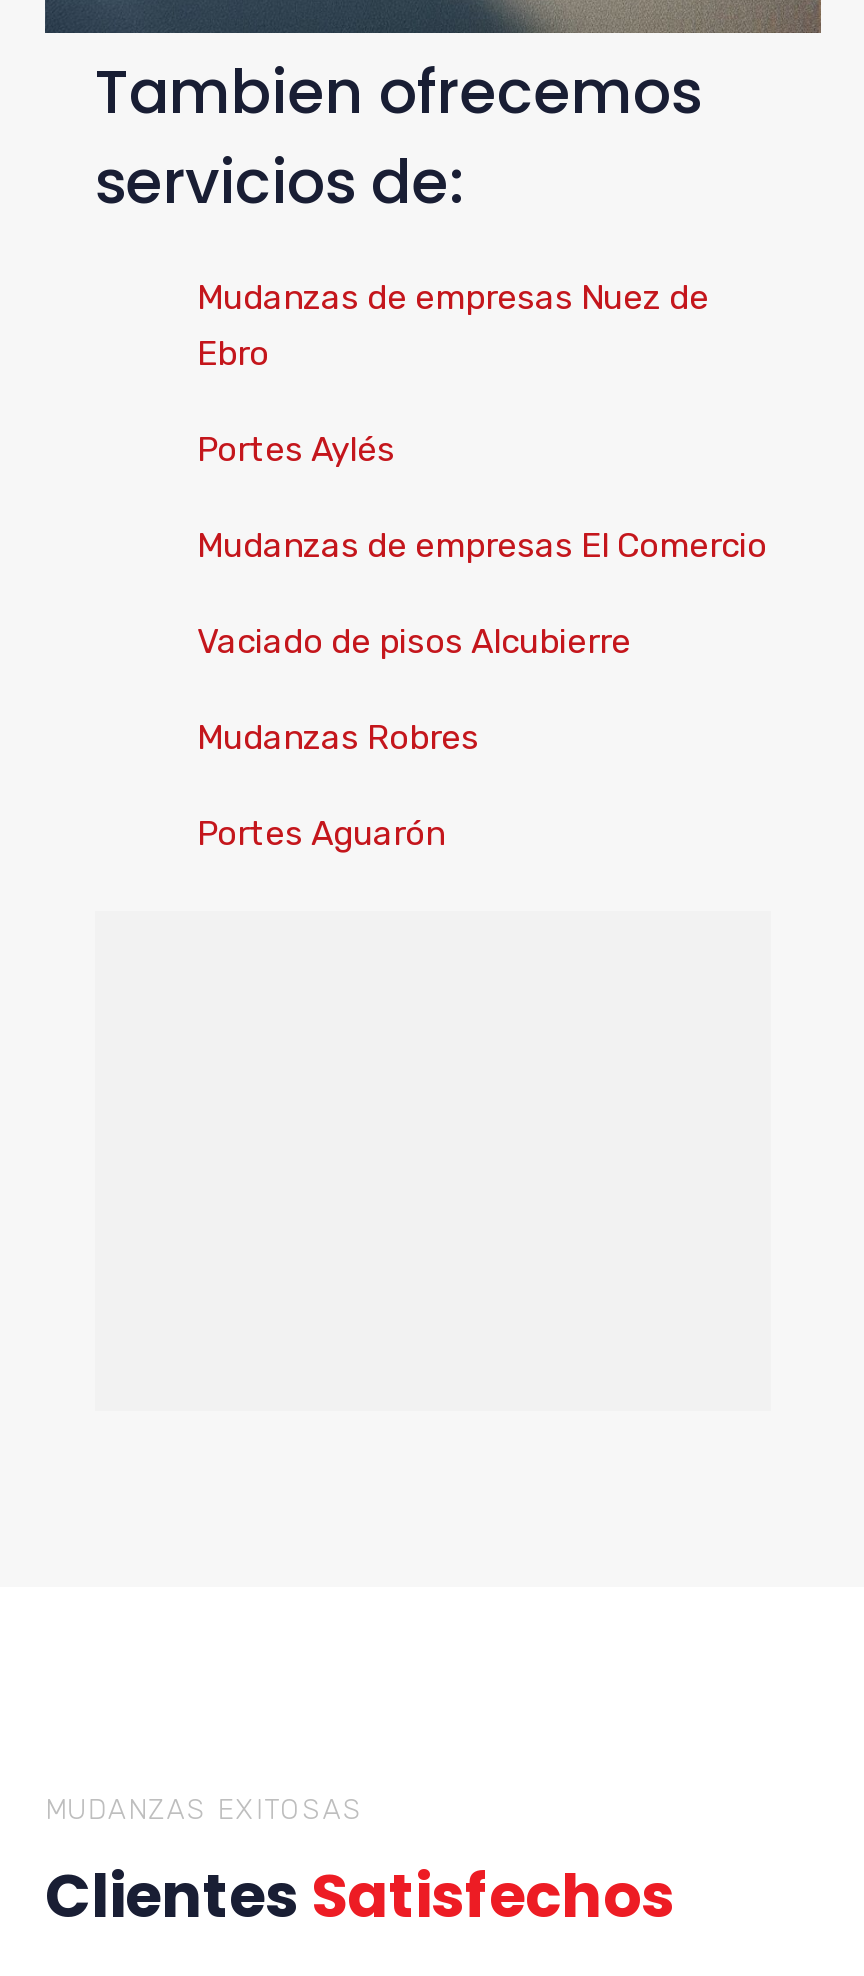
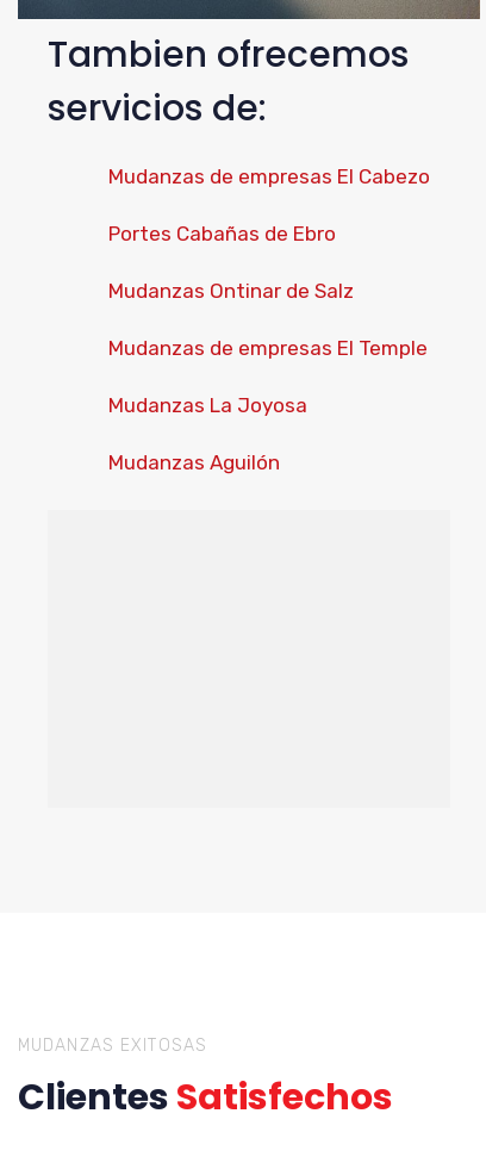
[197,276,709,372] Mudanzas de empresas Nuez de | Ebro -> [108,165,430,189] Mudanzas de empresas El Cabezo
[197,428,395,468] Portes Aylés -> [108,222,336,246] Portes Cabañas de Ebro
[197,524,767,564] Mudanzas de empresas El Comercio -> [108,279,354,303] Mudanzas Ontinar de Salz
[197,620,631,660] Vaciado de pisos Alcubierre -> [108,336,428,360] Mudanzas de empresas El Temple
[197,716,479,756] Mudanzas Robres -> [108,393,307,417] Mudanzas La Joyosa
[197,812,445,852] Portes Aguarón -> [108,451,280,474] Mudanzas Aguilón

